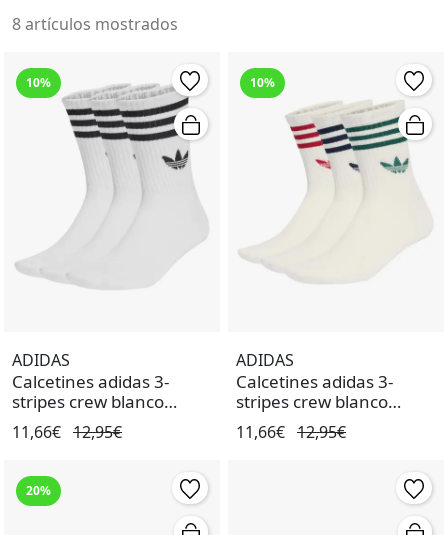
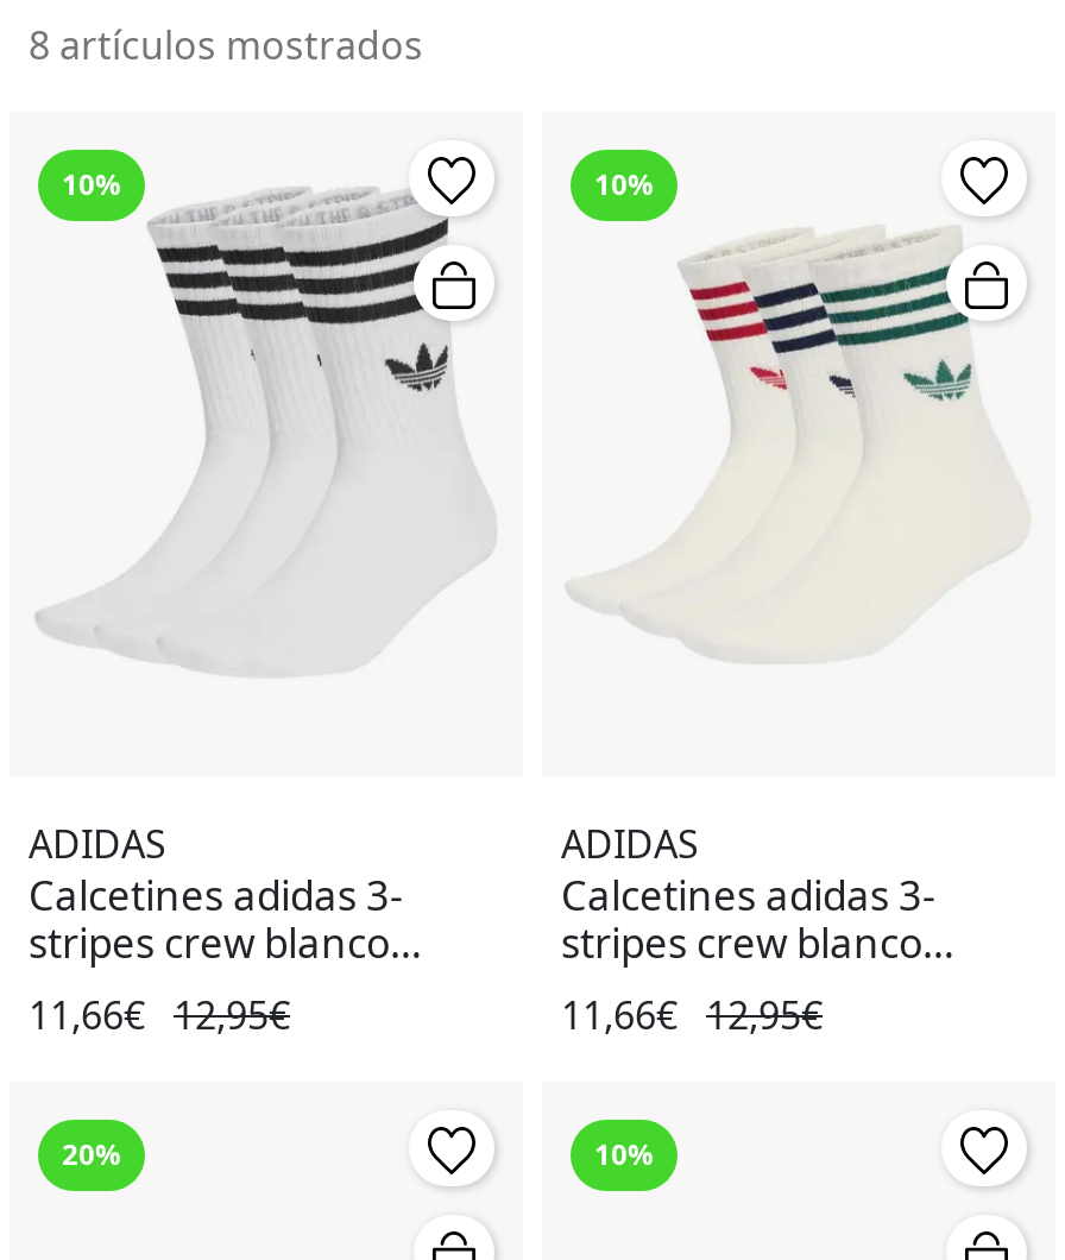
none -> [594,1134,654,1174] 10%

